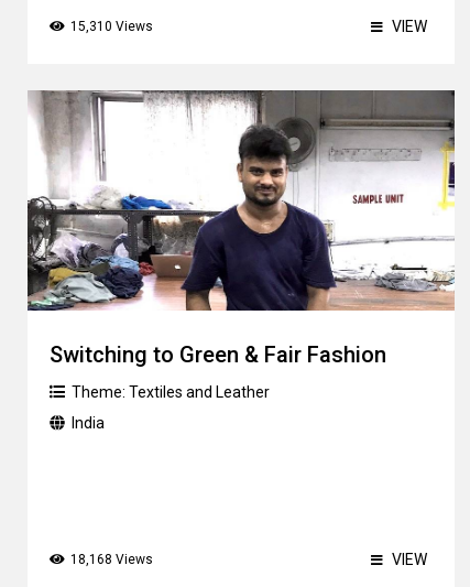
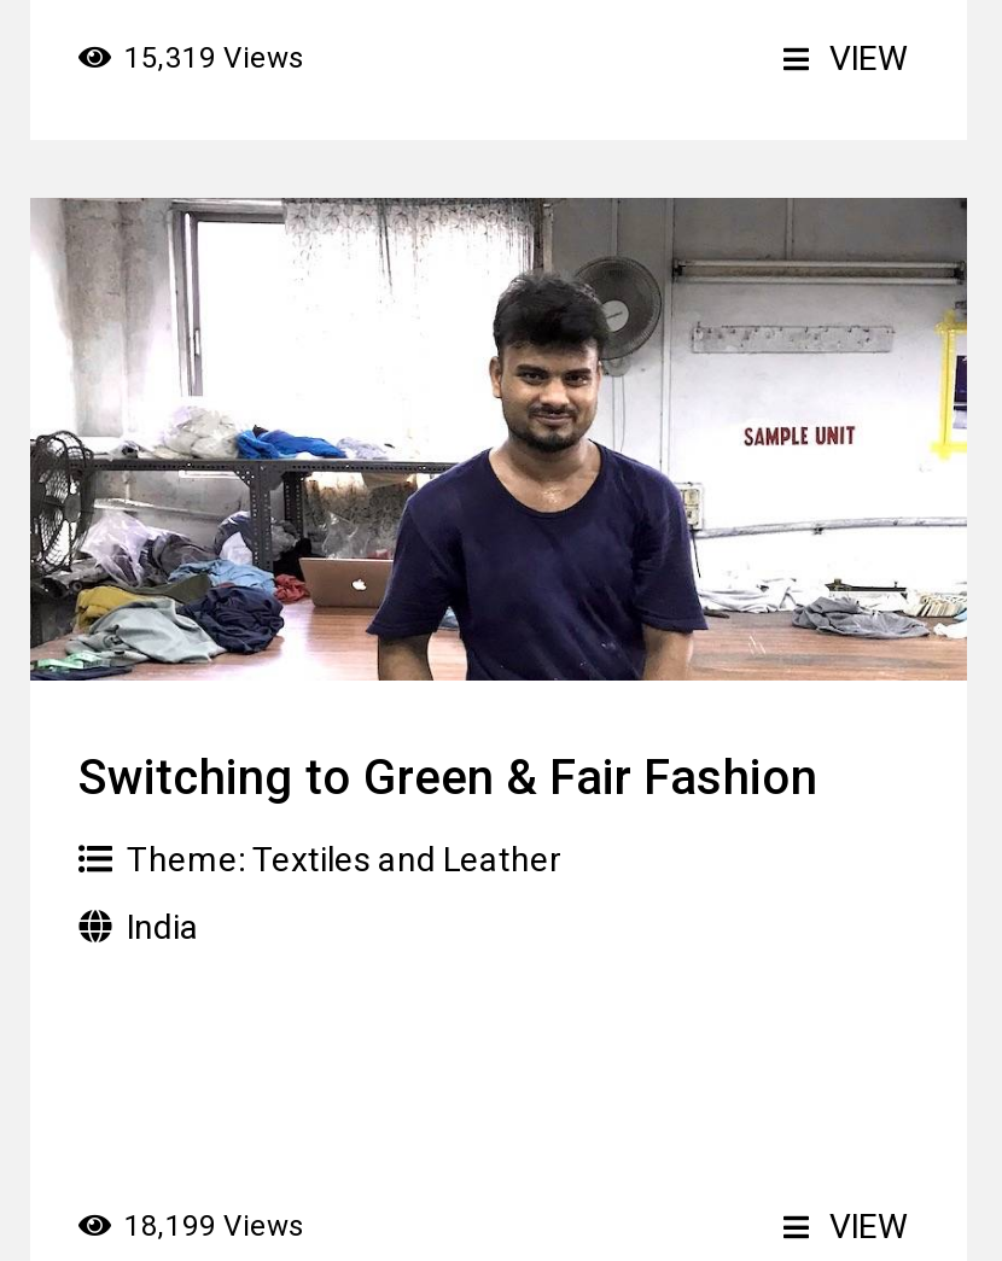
[70,19,153,34] 15,310 Views -> [124,41,305,75] 15,319 Views
[70,552,153,567] 18,168 Views -> [124,1209,305,1243] 18,199 Views

